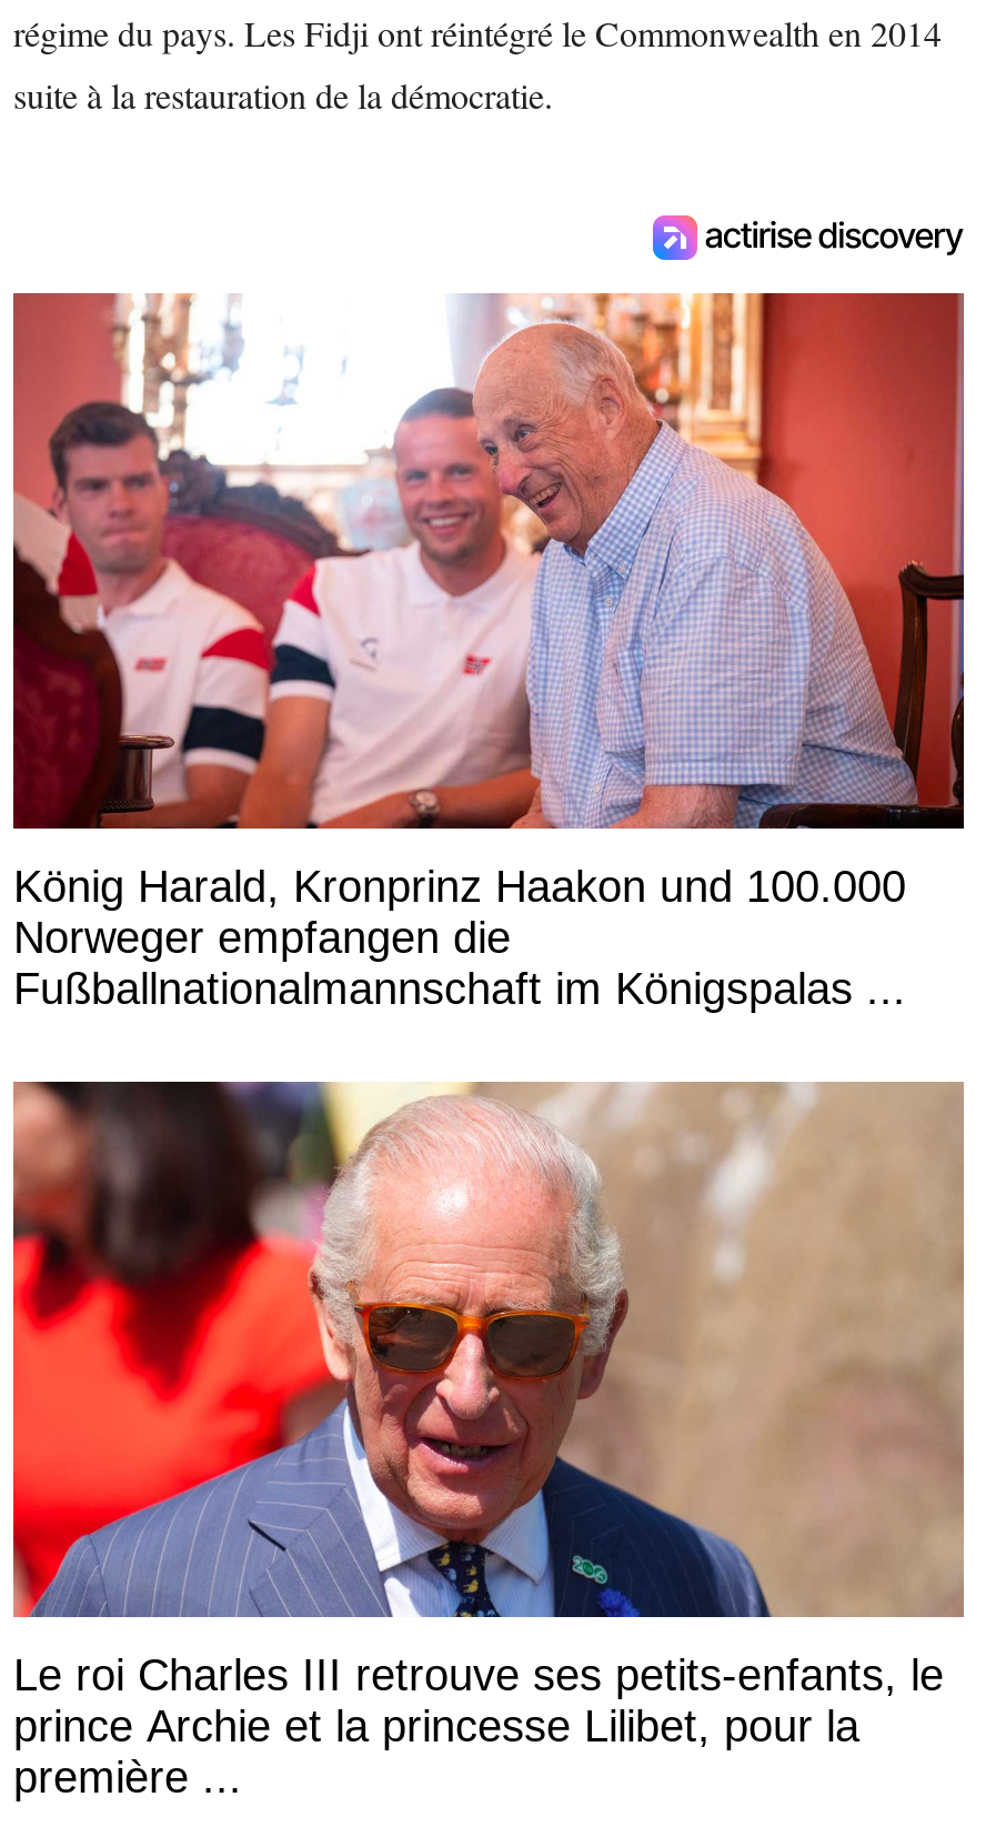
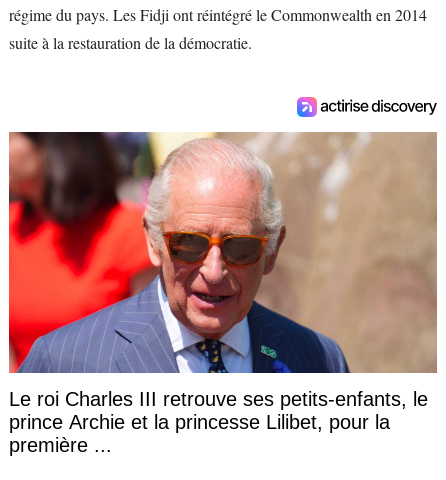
[11,291,966,1012] [image] | König Harald, Kronprinz Haakon und 100.000 | Norweger empfangen die | Fußballnationalmannschaft im Königspalas ... -> none

